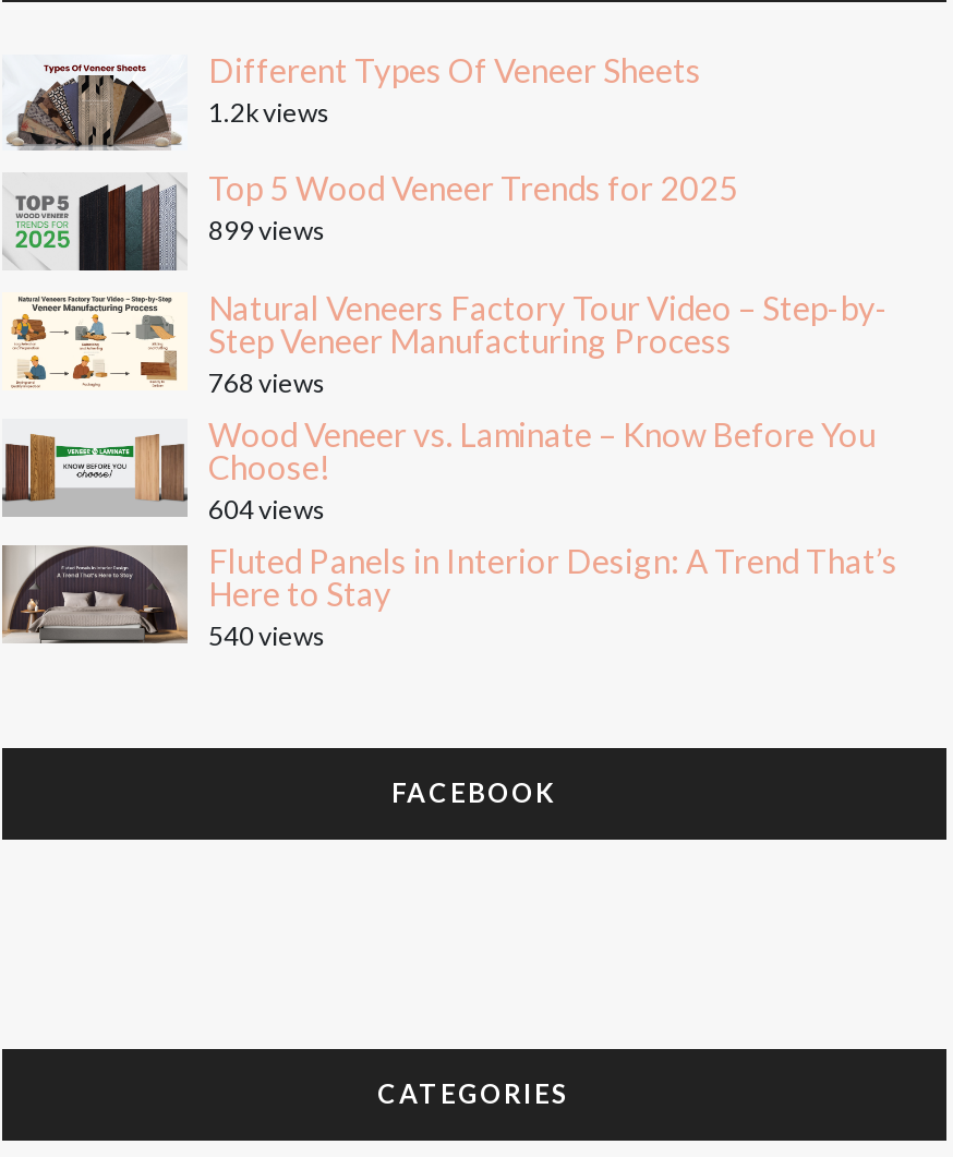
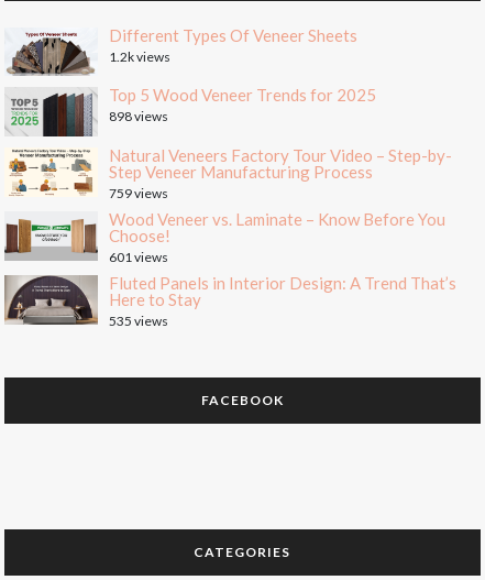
[208,215,326,247] 899 views -> [108,108,168,125] 898 views
[208,366,326,399] 768 views -> [108,185,168,201] 759 views
[208,493,326,526] 604 views -> [108,249,168,265] 601 views
[208,619,326,652] 540 views -> [108,313,168,329] 535 views

